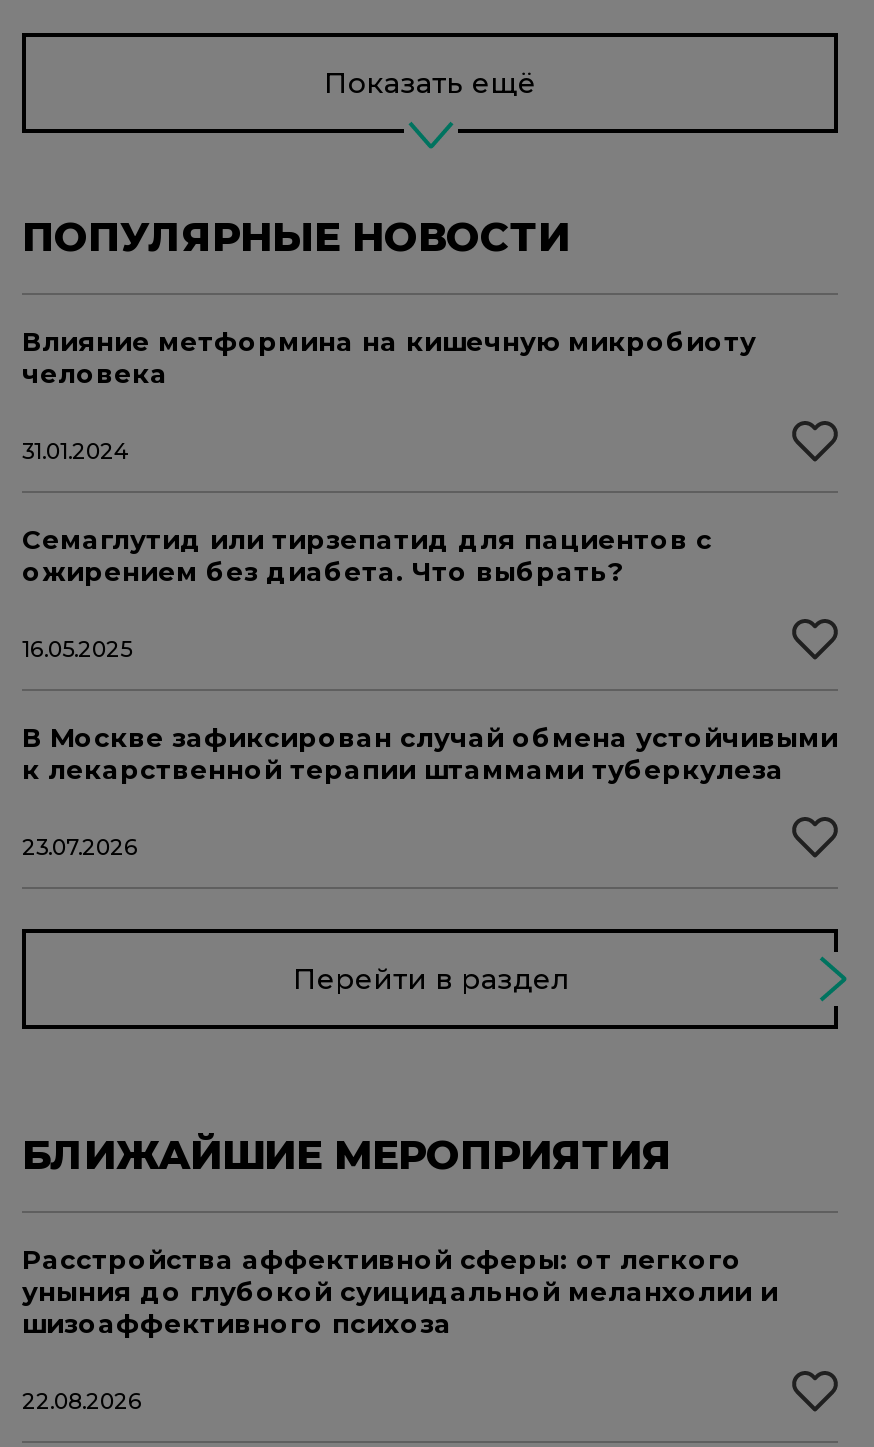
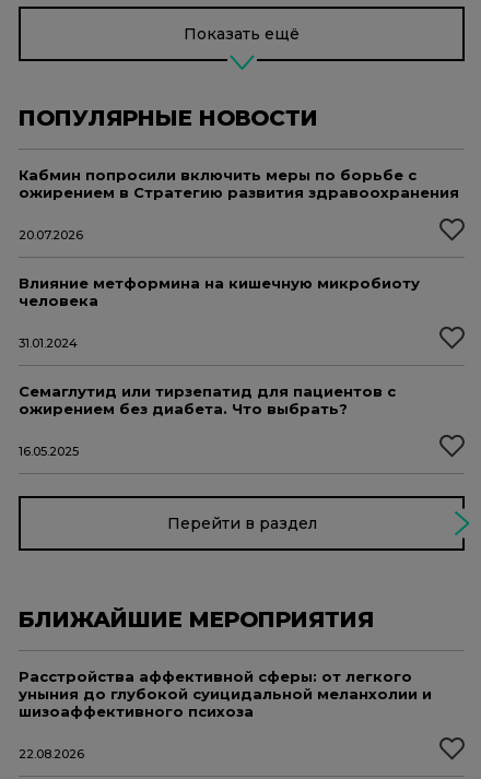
none -> [19,166,459,243] Кабмин попросили включить меры по борьбе с | ожирением в Стратегию развития здравоохранения | 20.07.2026
moved [22,325,756,663] -> [19,274,420,459]: Влияние метформина на кишечную микробиоту | человека | 31.01.2024 | Семаглутид или тирзепатид для пациентов с | ожирением без диабета. Что выбрать? | 16.05.2025
[22,721,838,861] В Москве зафиксирован случай обмена устойчивыми | к лекарственной терапии штаммами туберкулеза | 23.07.2026 -> none

